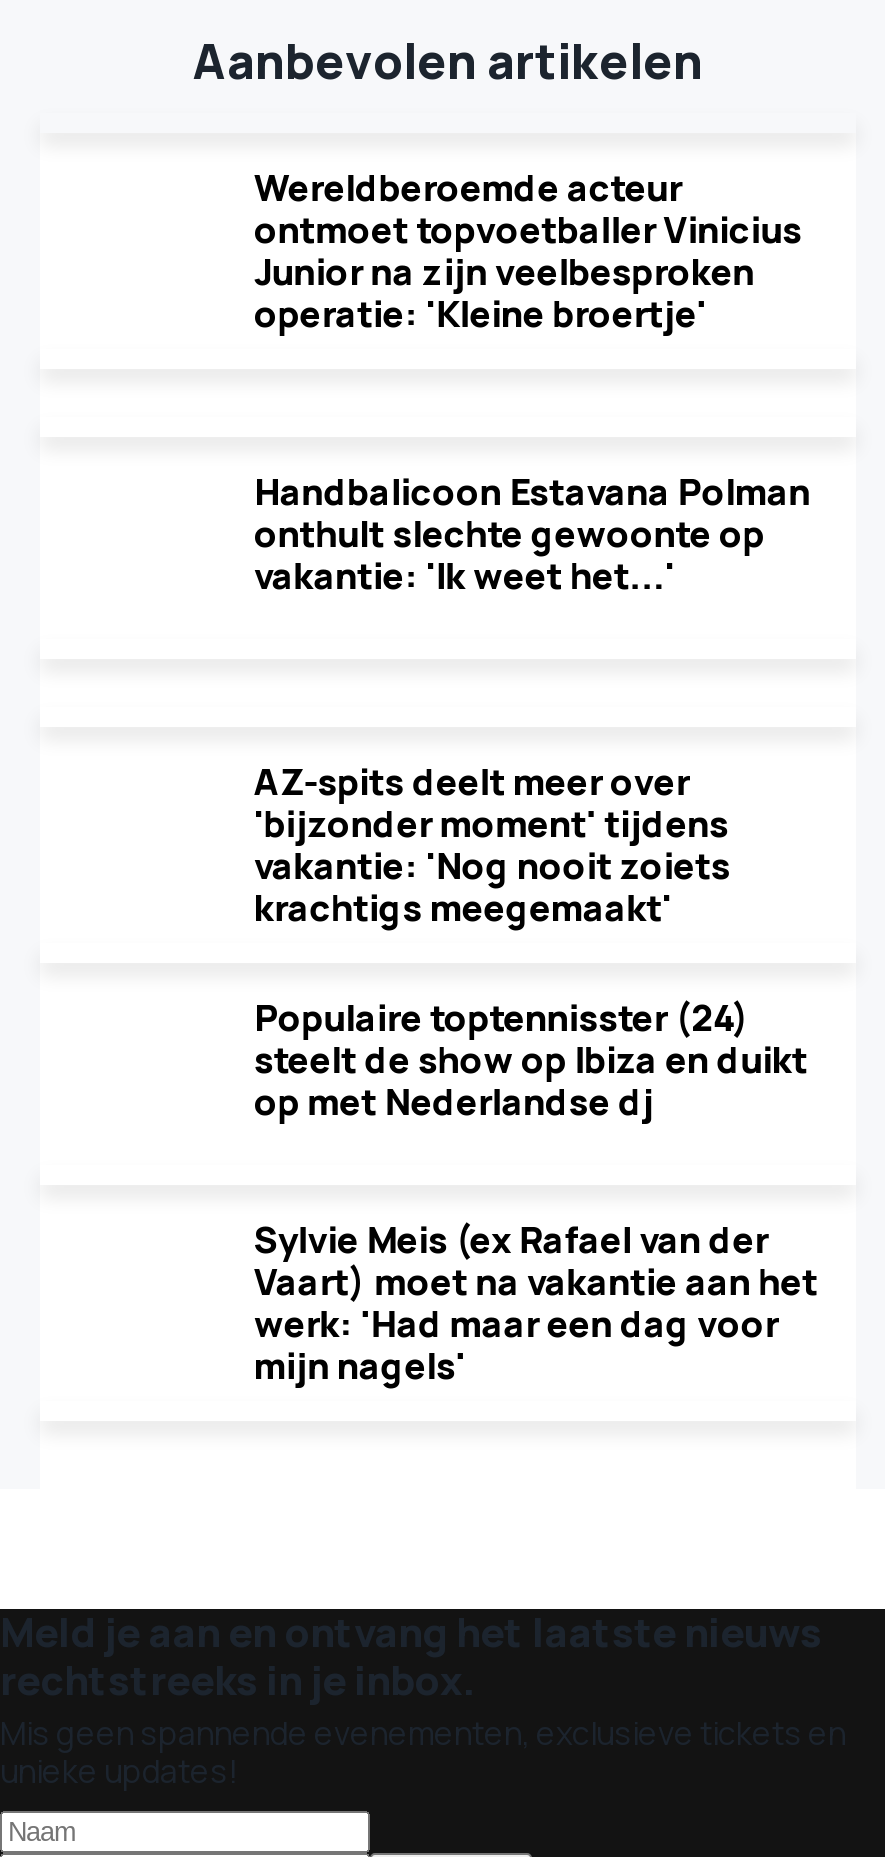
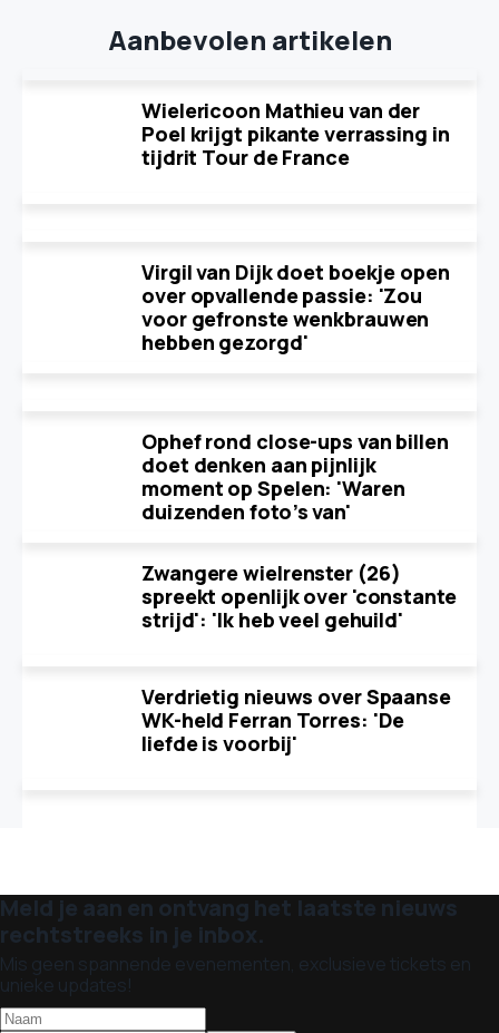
[254,163,802,337] Wereldberoemde acteur | ontmoet topvoetballer Vinicius | Junior na zijn veelbesproken | operatie: 'Kleine broertje' -> [141,97,450,170] Wielericoon Mathieu van der | Poel krijgt pikante verrassing in | tijdrit Tour de France
[254,467,810,599] Handbalicoon Estavana Polman | onthult slechte gewoonte op | vakantie: 'Ik weet het...' -> [141,259,450,355] Virgil van Dijk doet boekje open | over opvallende passie: 'Zou | voor gefronste wenkbrauwen | hebben gezorgd'
[254,757,731,931] AZ-spits deelt meer over | 'bijzonder moment' tijdens | vakantie: 'Nog nooit zoiets | krachtigs meegemaakt' -> [141,428,449,525] Ophef rond close-ups van billen | doet denken aan pijnlijk | moment op Spelen: 'Waren | duizenden foto’s van'
[254,993,808,1125] Populaire toptennisster (24) | steelt de show op Ibiza en duikt | op met Nederlandse dj -> [141,559,456,633] Zwangere wielrenster (26) | spreekt openlijk over 'constante | strijd': 'Ik heb veel gehuild'
[254,1215,818,1389] Sylvie Meis (ex Rafael van der | Vaart) moet na vakantie aan het | werk: 'Had maar een dag voor | mijn nagels' -> [141,683,451,757] Verdrietig nieuws over Spaanse | WK-held Ferran Torres: 'De | liefde is voorbij'

